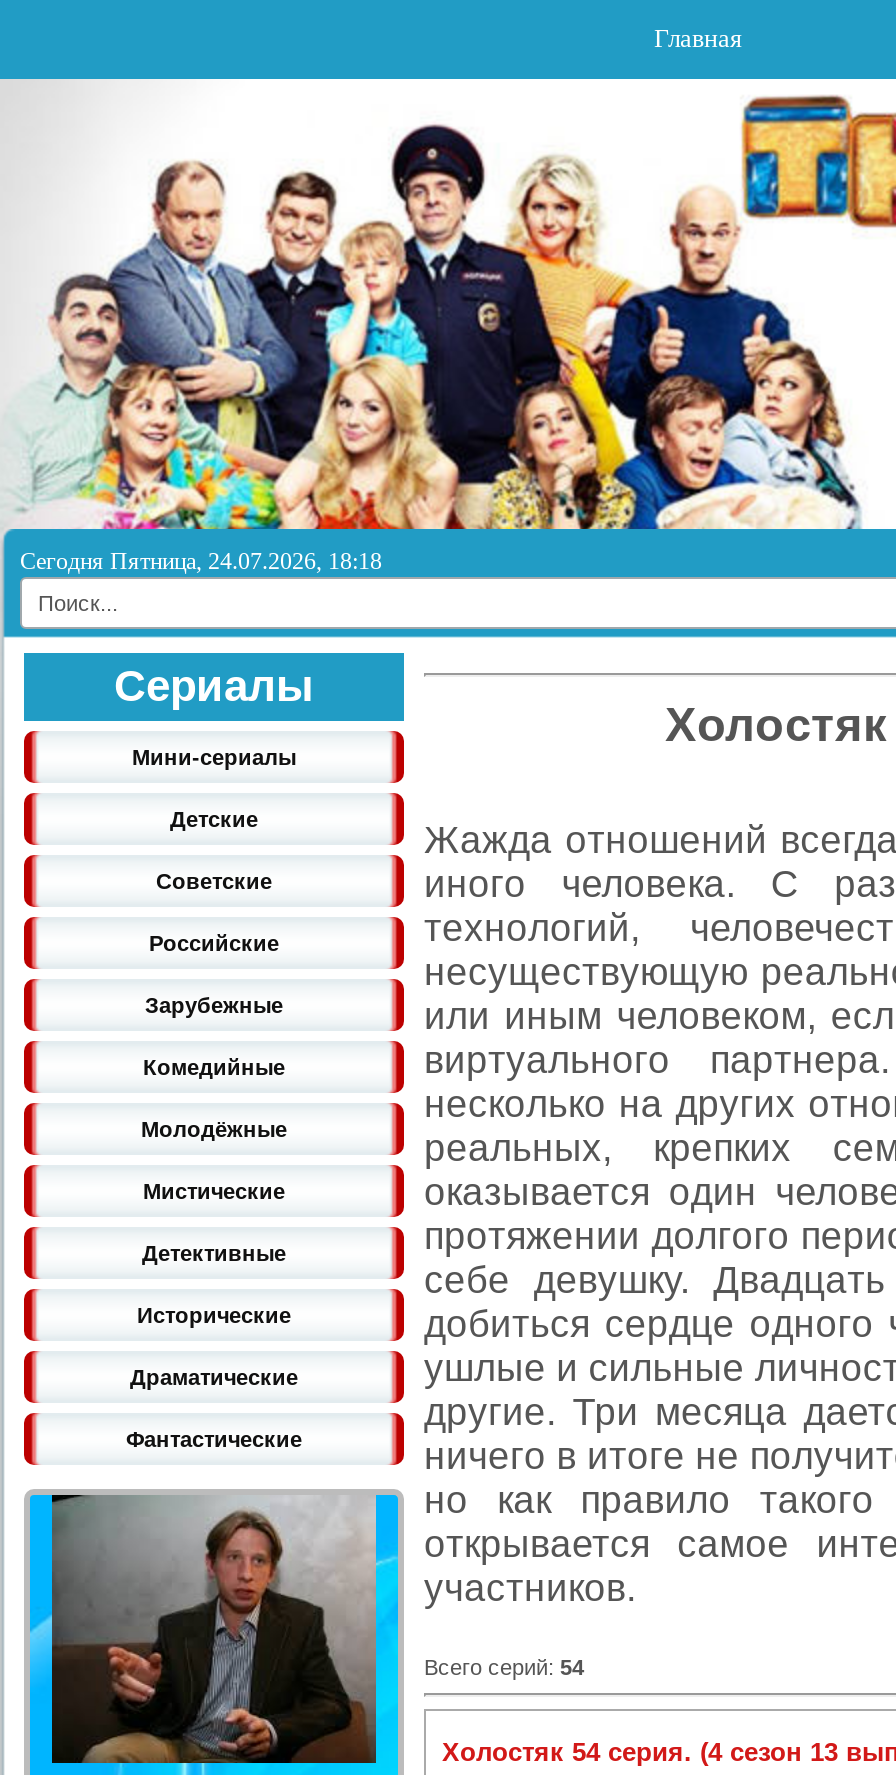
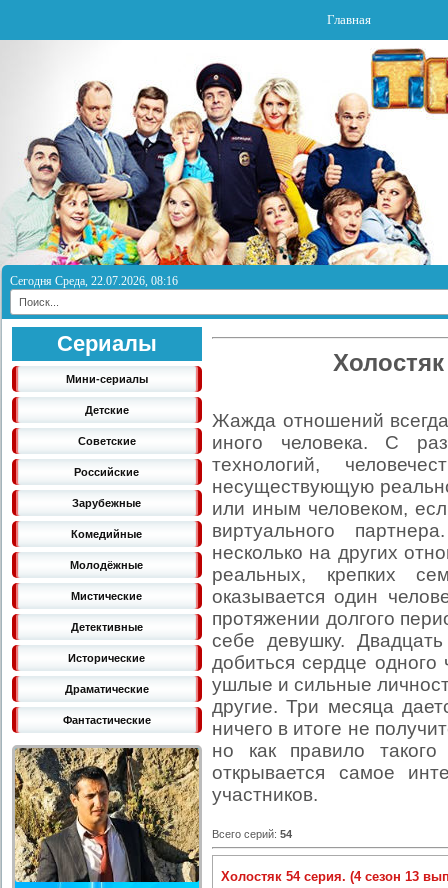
[20,547,382,575] Сегодня Пятница, 24.07.2026, 18:18 -> [10,274,178,288] Сегодня Среда, 22.07.2026, 08:16
[28,1493,400,1765] [image] -> [14,747,200,883] [image]

